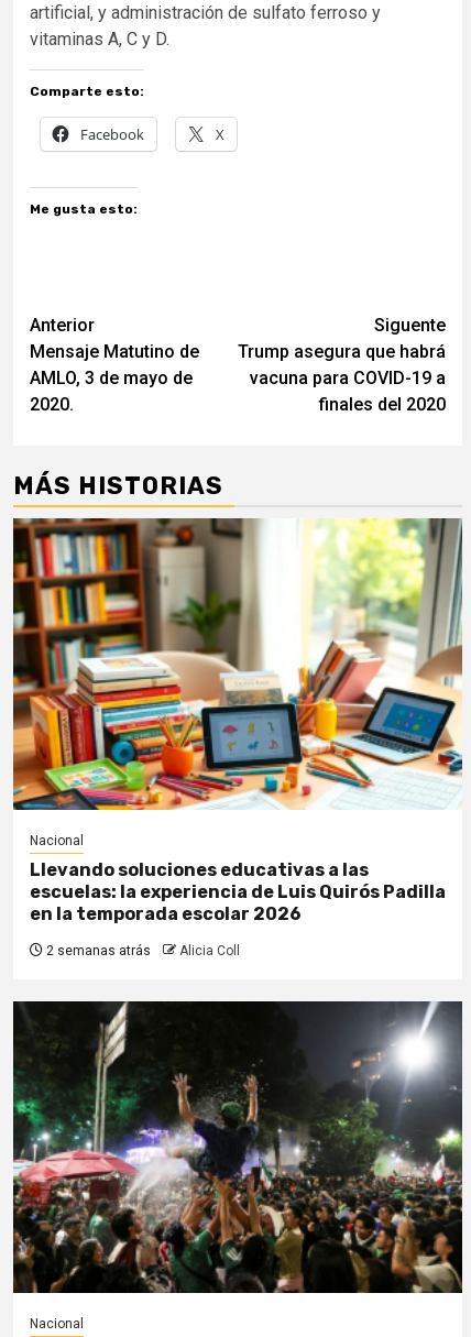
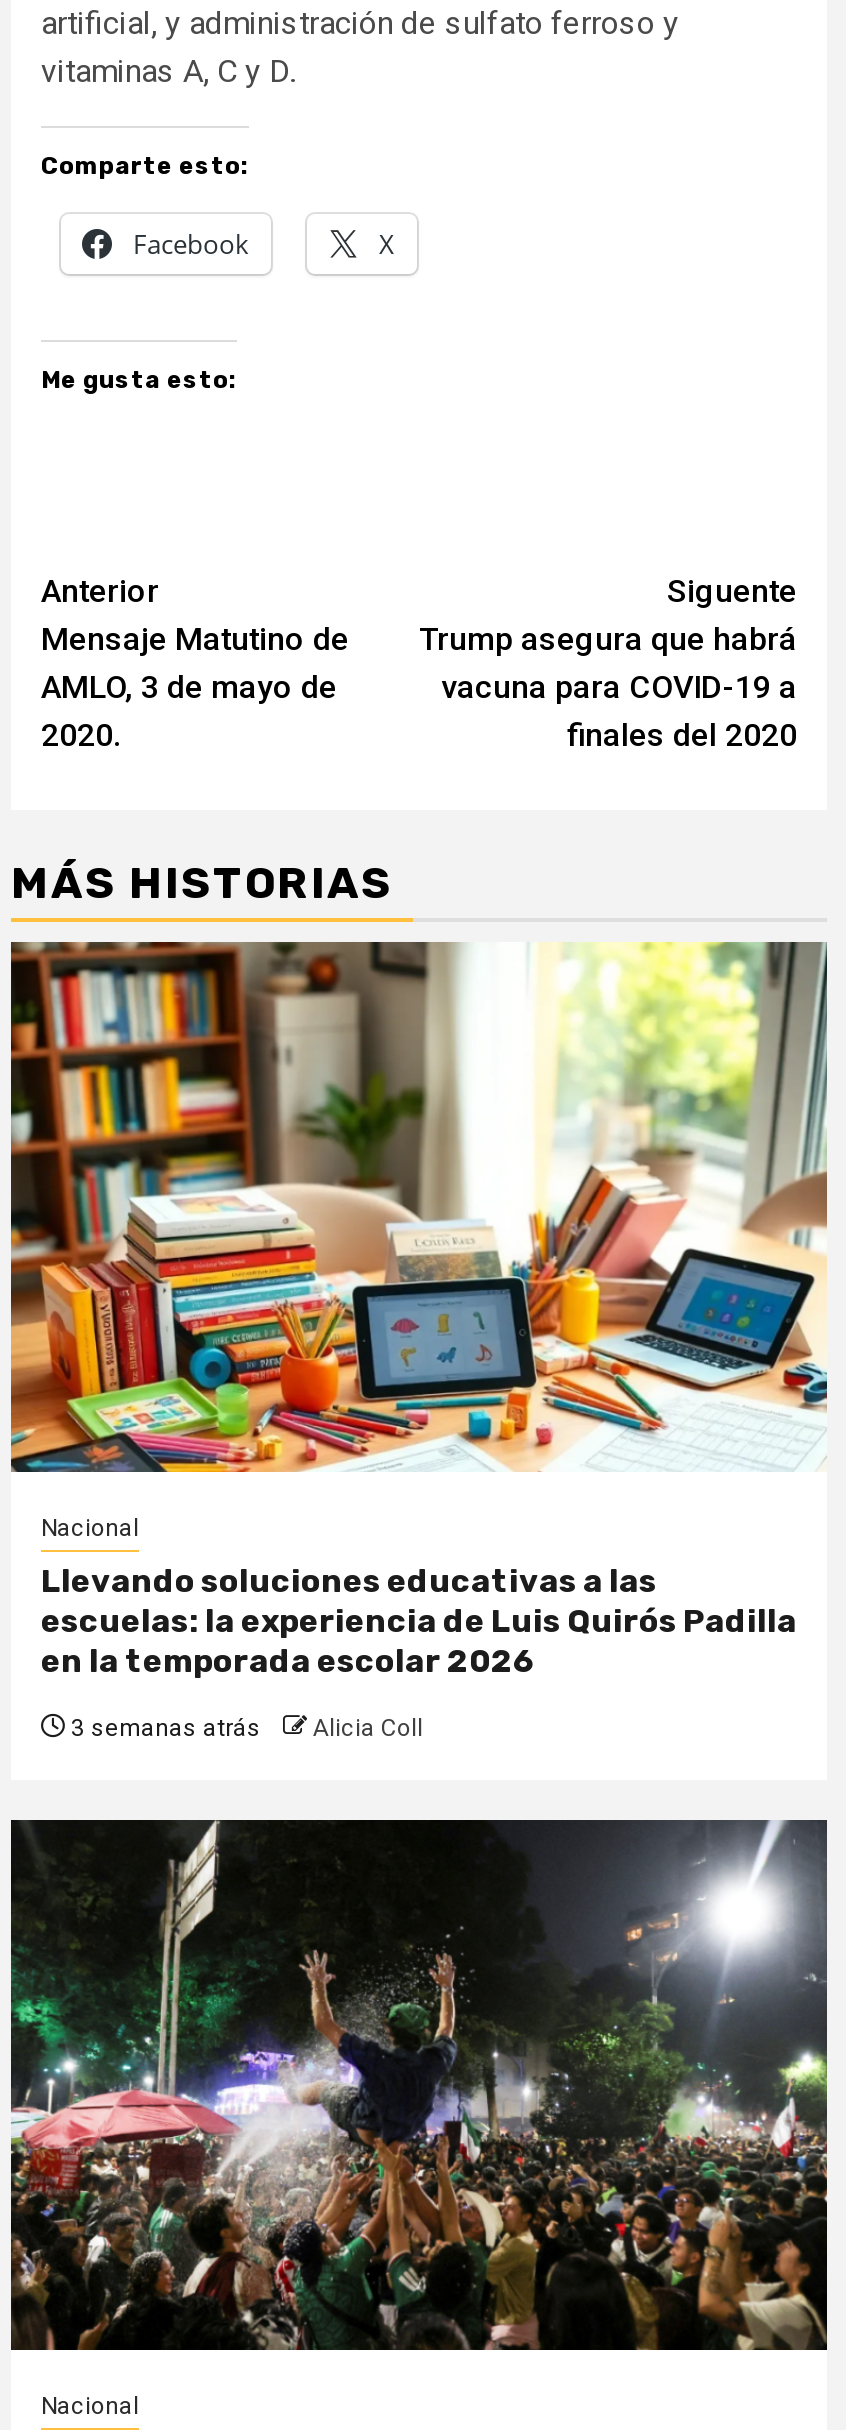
[43,944,151,959] 2 semanas atrás -> [65,1715,261,1743] 3 semanas atrás

